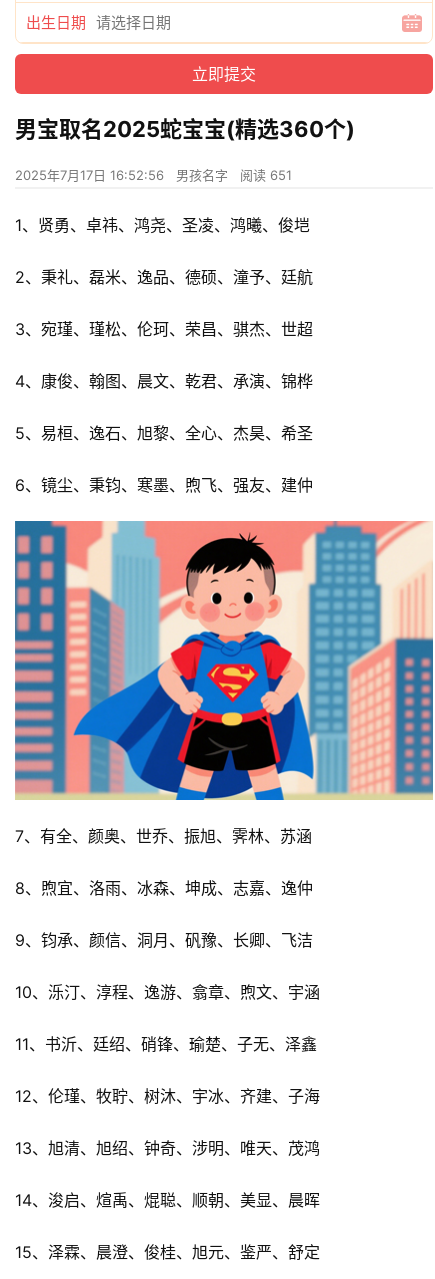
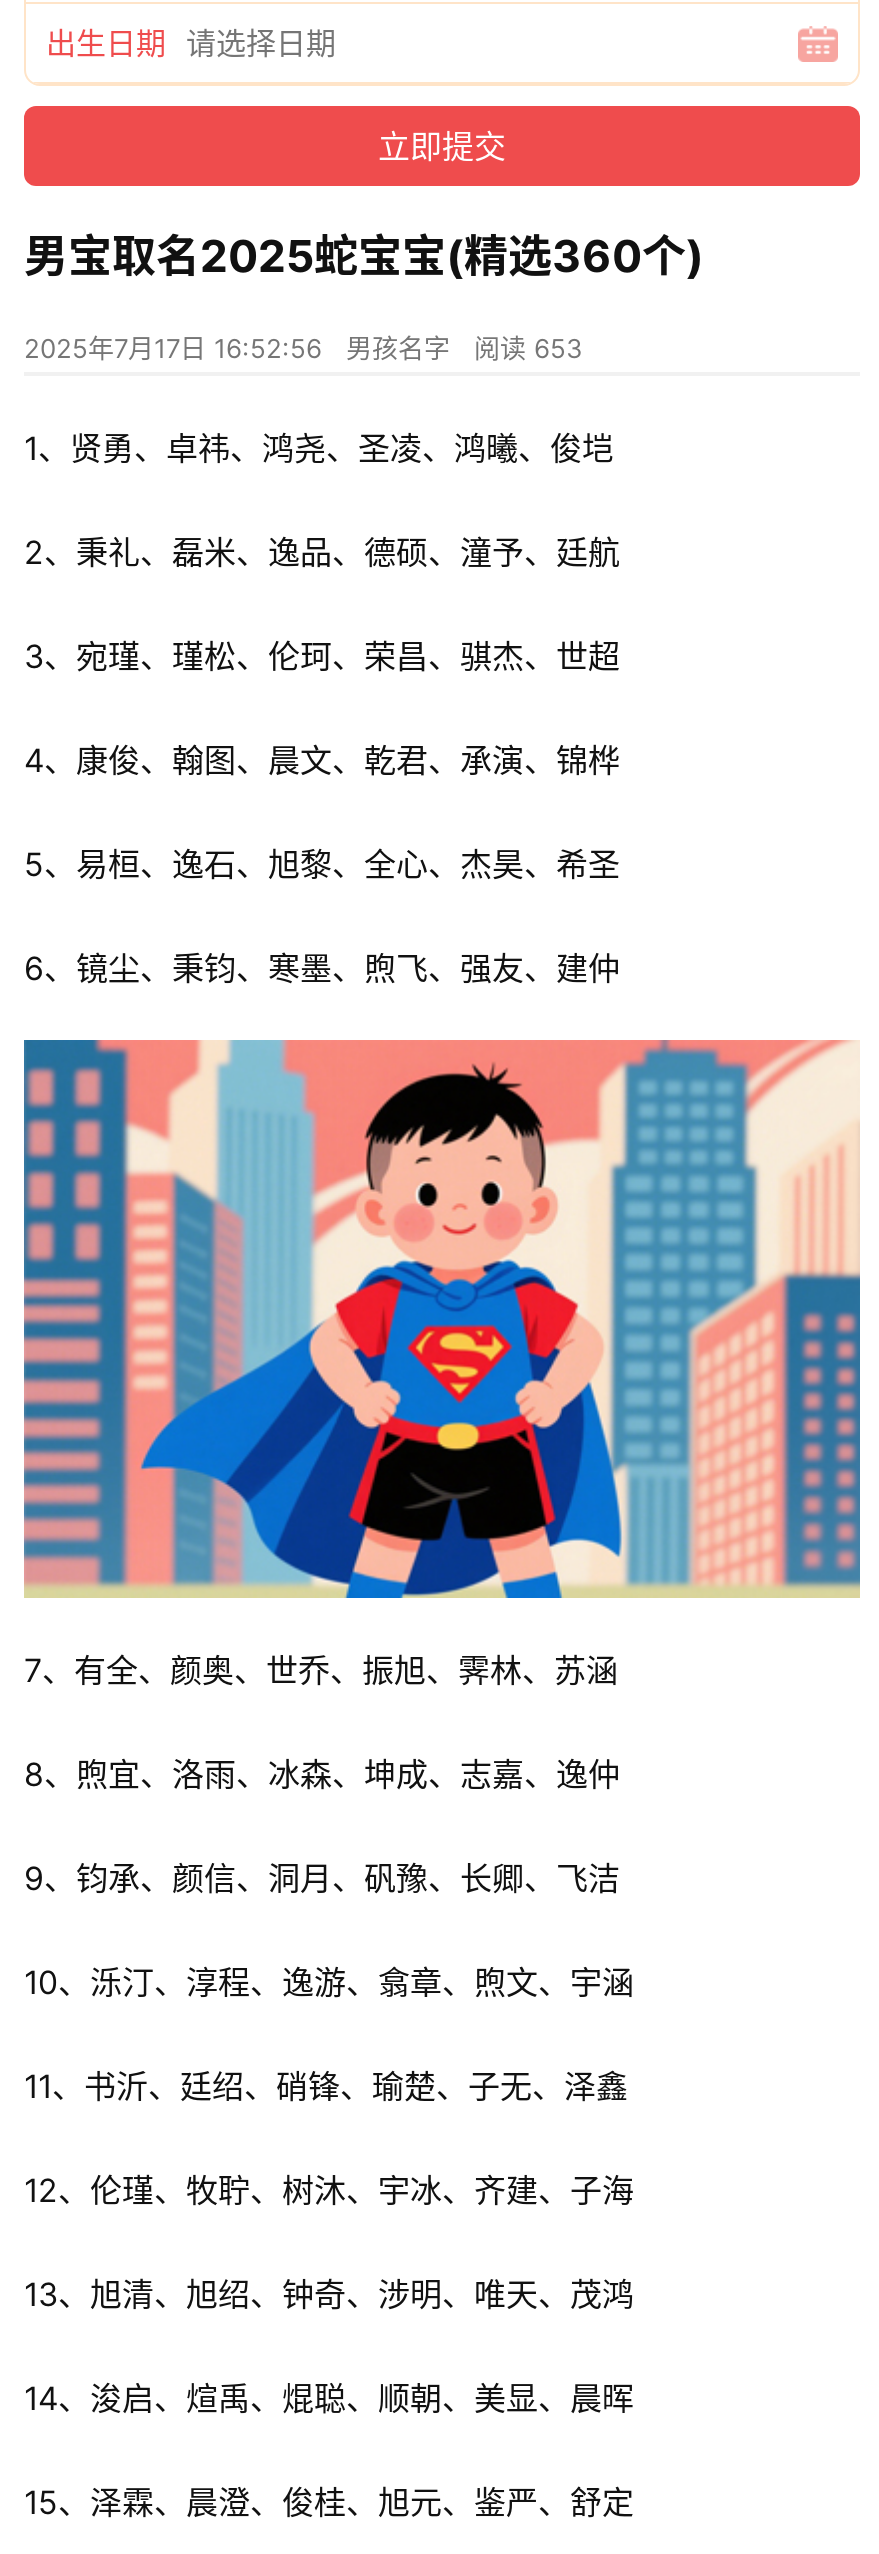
[15,167,292,183] 2025年7月17日 16:52:56 男孩名字 阅读 651 -> [24,332,582,364] 2025年7月17日 16:52:56 男孩名字 阅读 653

